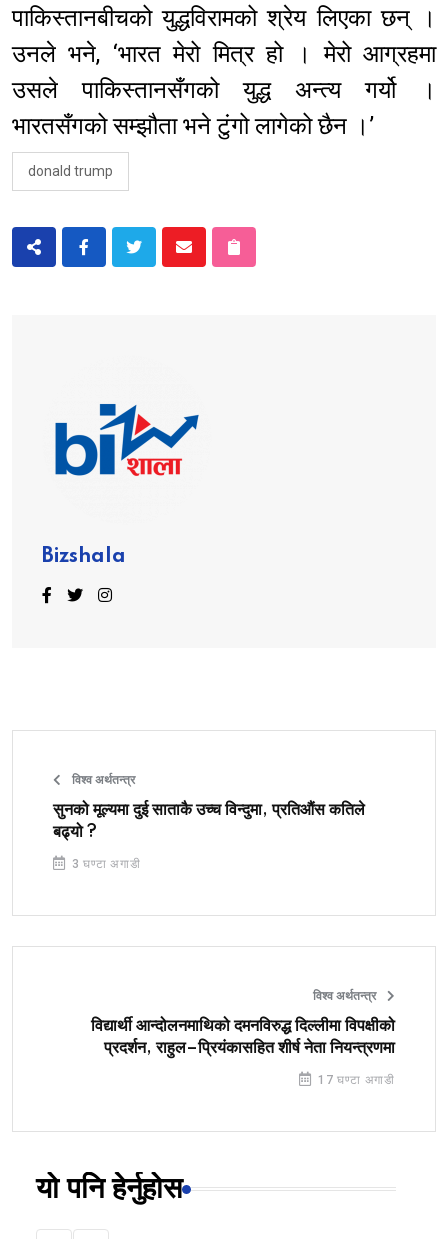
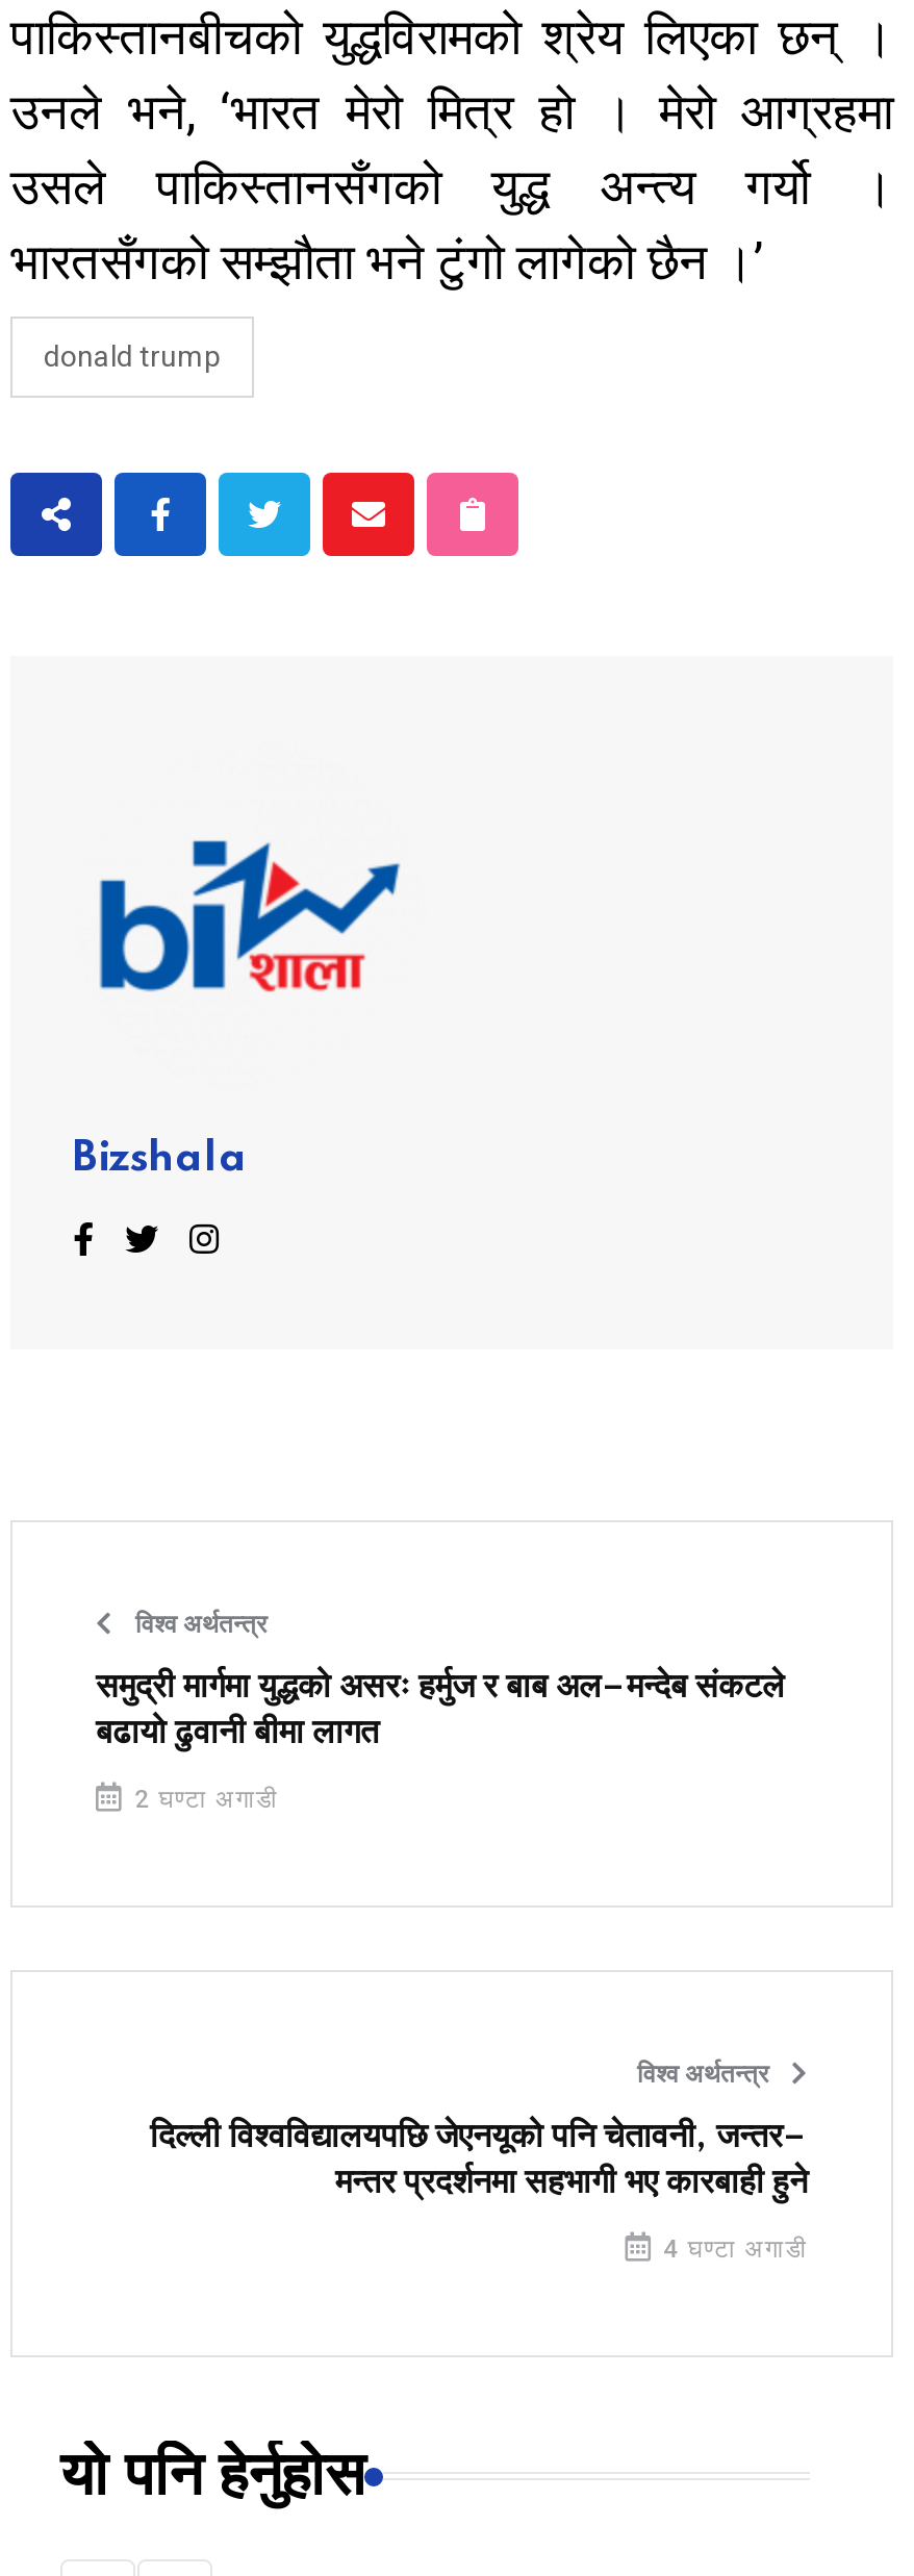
[53,801,365,841] सुनको मूल्यमा दुई साताकै उच्च विन्दुमा, प्रतिऔंस कतिले | बढ्यो ? -> [96,1668,785,1752] समुद्री मार्गमा युद्धको असरः हर्मुज र बाब अल–मन्देब संकटले | बढायो ढुवानी बीमा लागत
[68,857,141,871] 3 घण्टा अगाडी -> [127,1785,279,1814] 2 घण्टा अगाडी
[91,1017,395,1057] विद्यार्थी आन्दोलनमाथिको दमनविरुद्ध दिल्लीमा विपक्षीको | प्रदर्शन, राहुल–प्रियंकासहित शीर्ष नेता नियन्त्रणमा -> [150,2118,808,2202] दिल्ली विश्वविद्यालयपछि जेएनयूको पनि चेतावनी, जन्तर– | मन्तर प्रदर्शनमा सहभागी भए कारबाही हुने
[314,1073,395,1087] 17 घण्टा अगाडी -> [656,2235,808,2264] 4 घण्टा अगाडी

